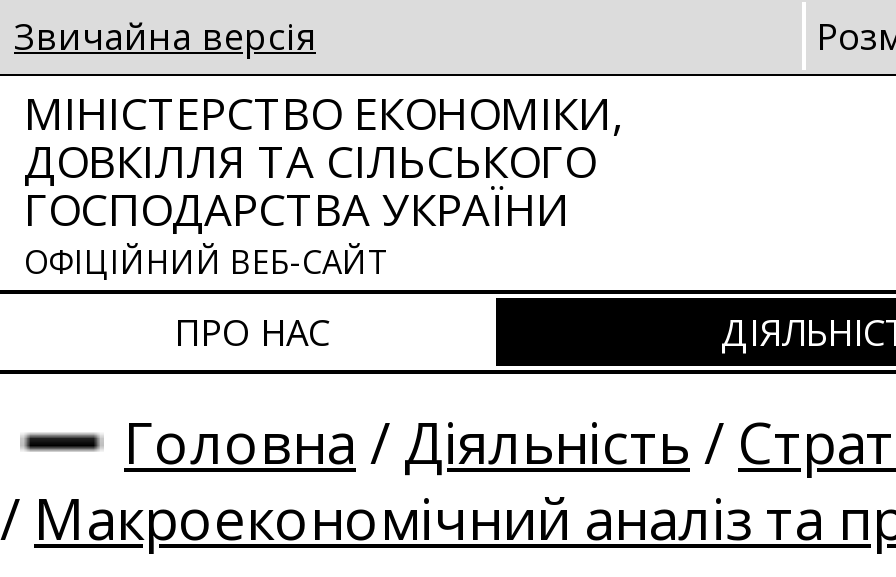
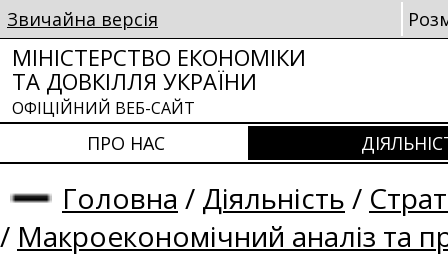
[24,82,624,238] МІНІСТЕРСТВО ЕКОНОМІКИ, | ДОВКІЛЛЯ ТА СІЛЬСЬКОГО | ГОСПОДАРСТВА УКРАЇНИ -> [12,42,306,96] МІНІСТЕРСТВО ЕКОНОМІКИ | ТА ДОВКІЛЛЯ УКРАЇНИ

